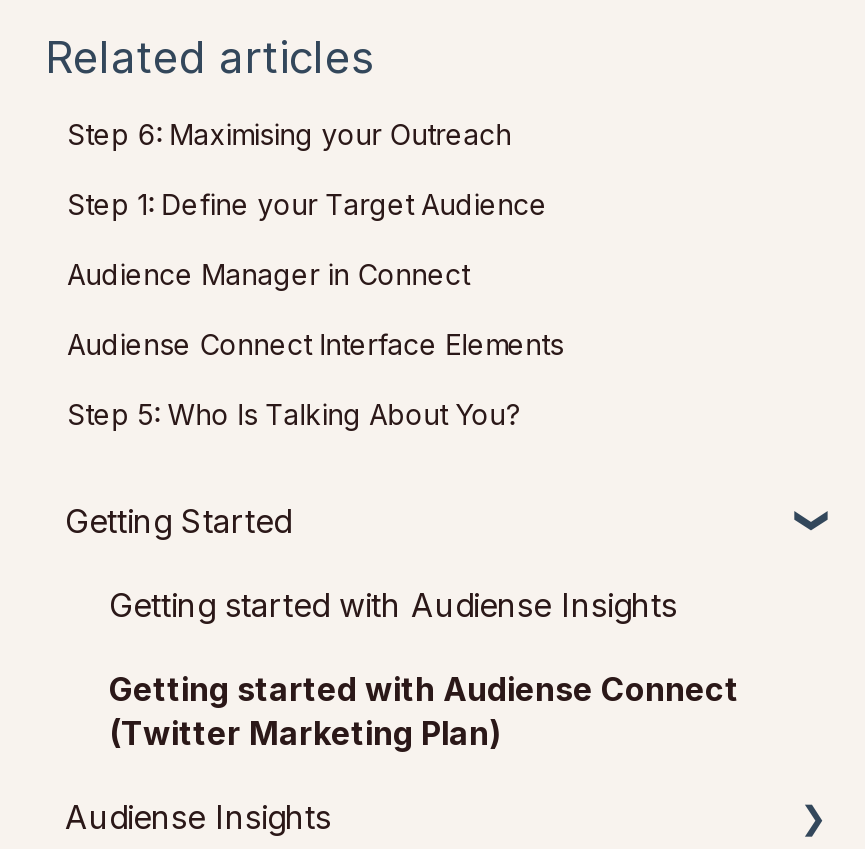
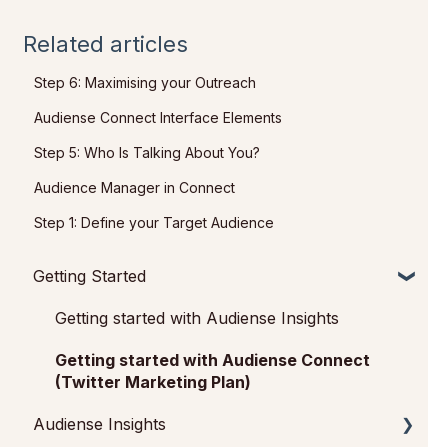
moved [67,187,547,291] -> [34,179,274,231]: Audience Manager in Connect | Step 1: Define your Target Audience
moved [67,327,563,431] -> [34,109,282,161]: Audiense Connect Interface Elements | Step 5: Who Is Talking About You?

